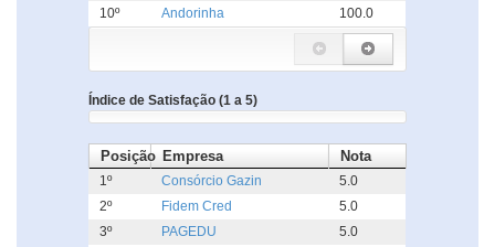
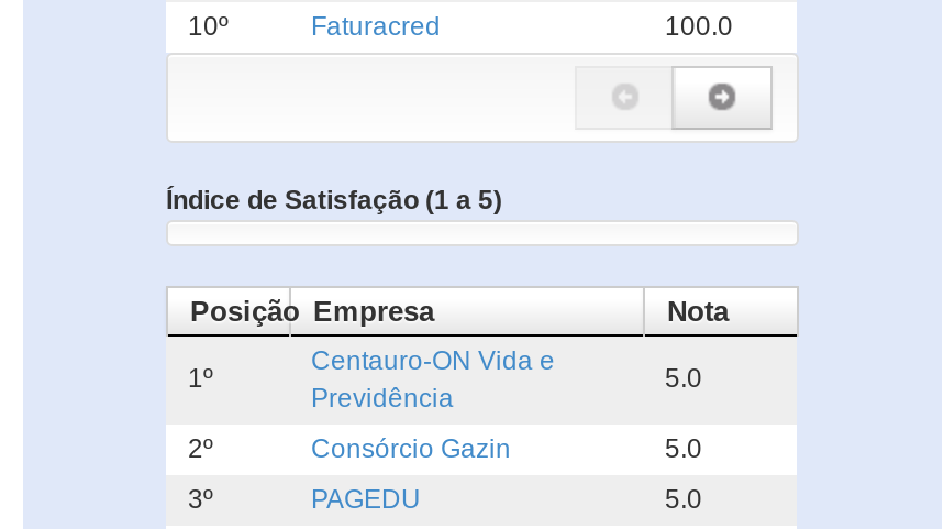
[161,6,224,21] Andorinha -> [311,12,441,42] Faturacred
none -> [311,346,555,414] Centauro-ON Vida e | Previdência
moved [161,173,262,189] -> [311,434,511,465]: Consórcio Gazin
[161,199,232,214] Fidem Cred -> none

